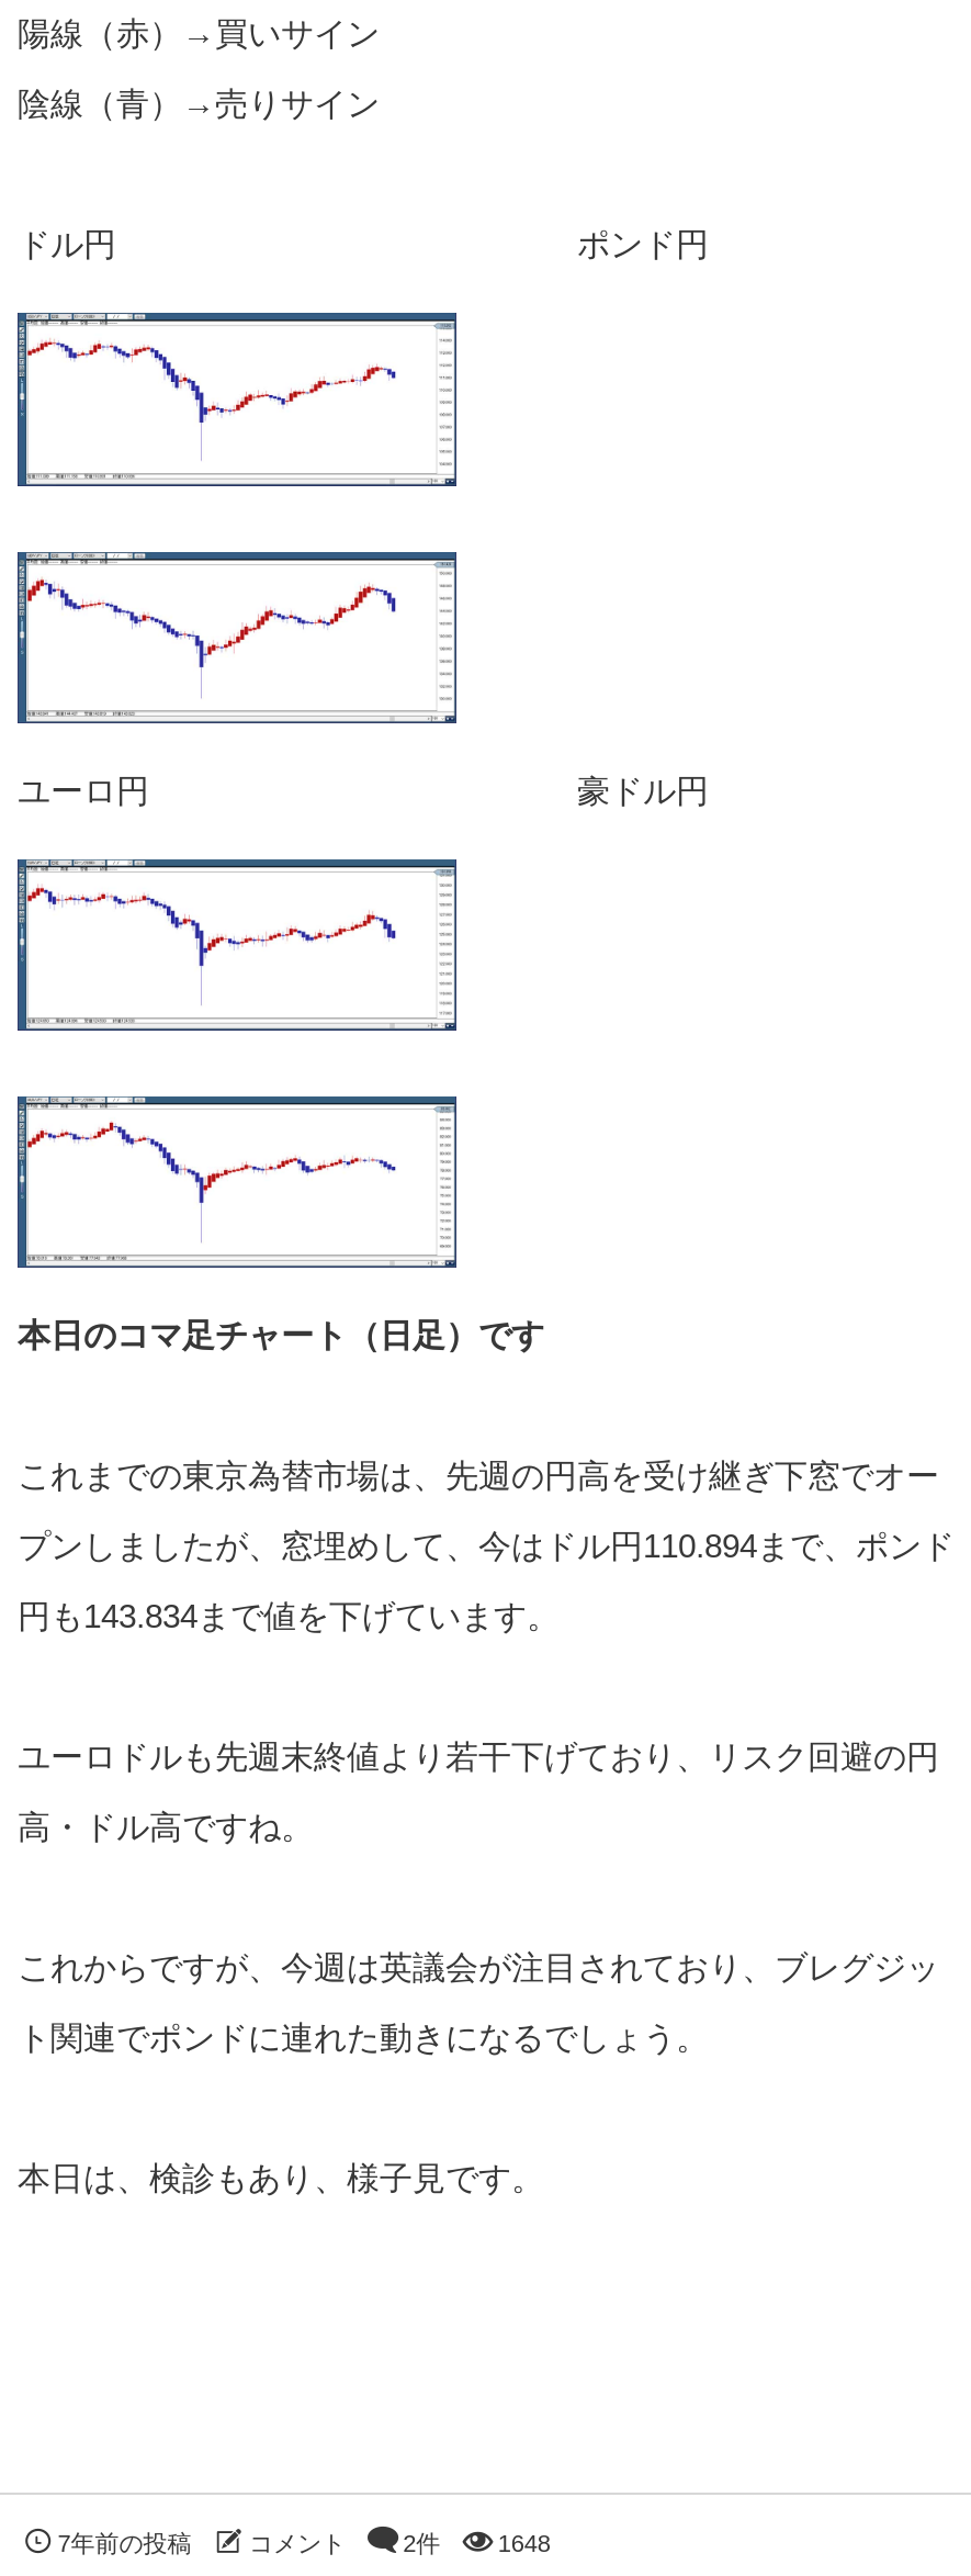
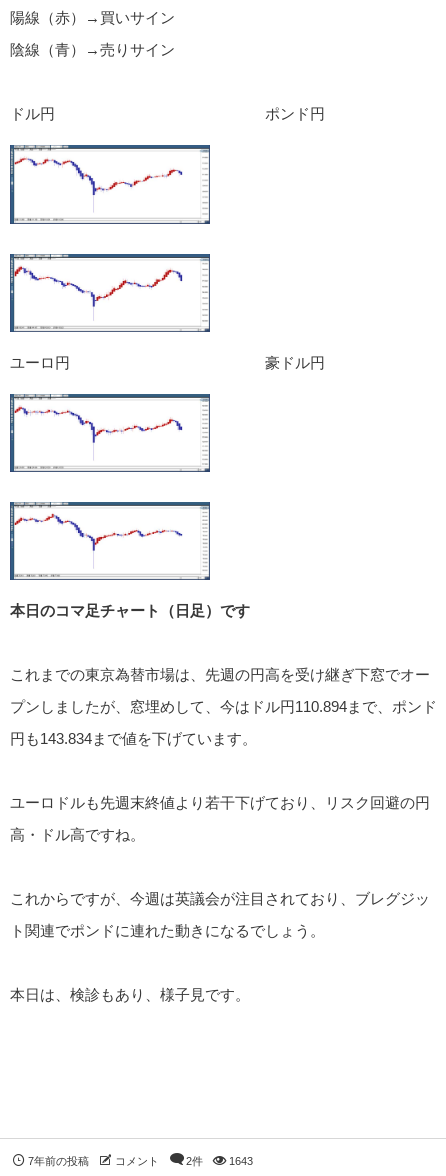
[498,2530,551,2556] 1648 -> [229,1155,253,1167] 1643

